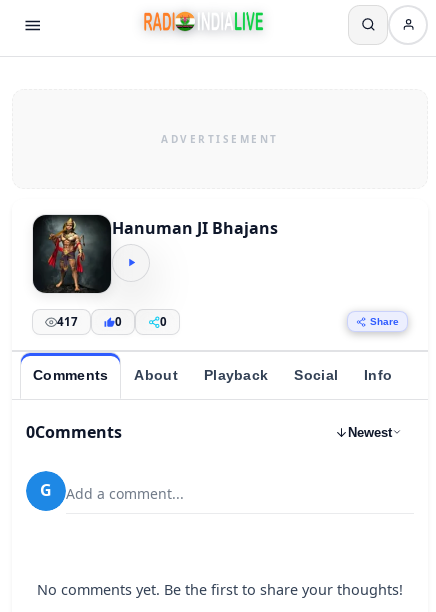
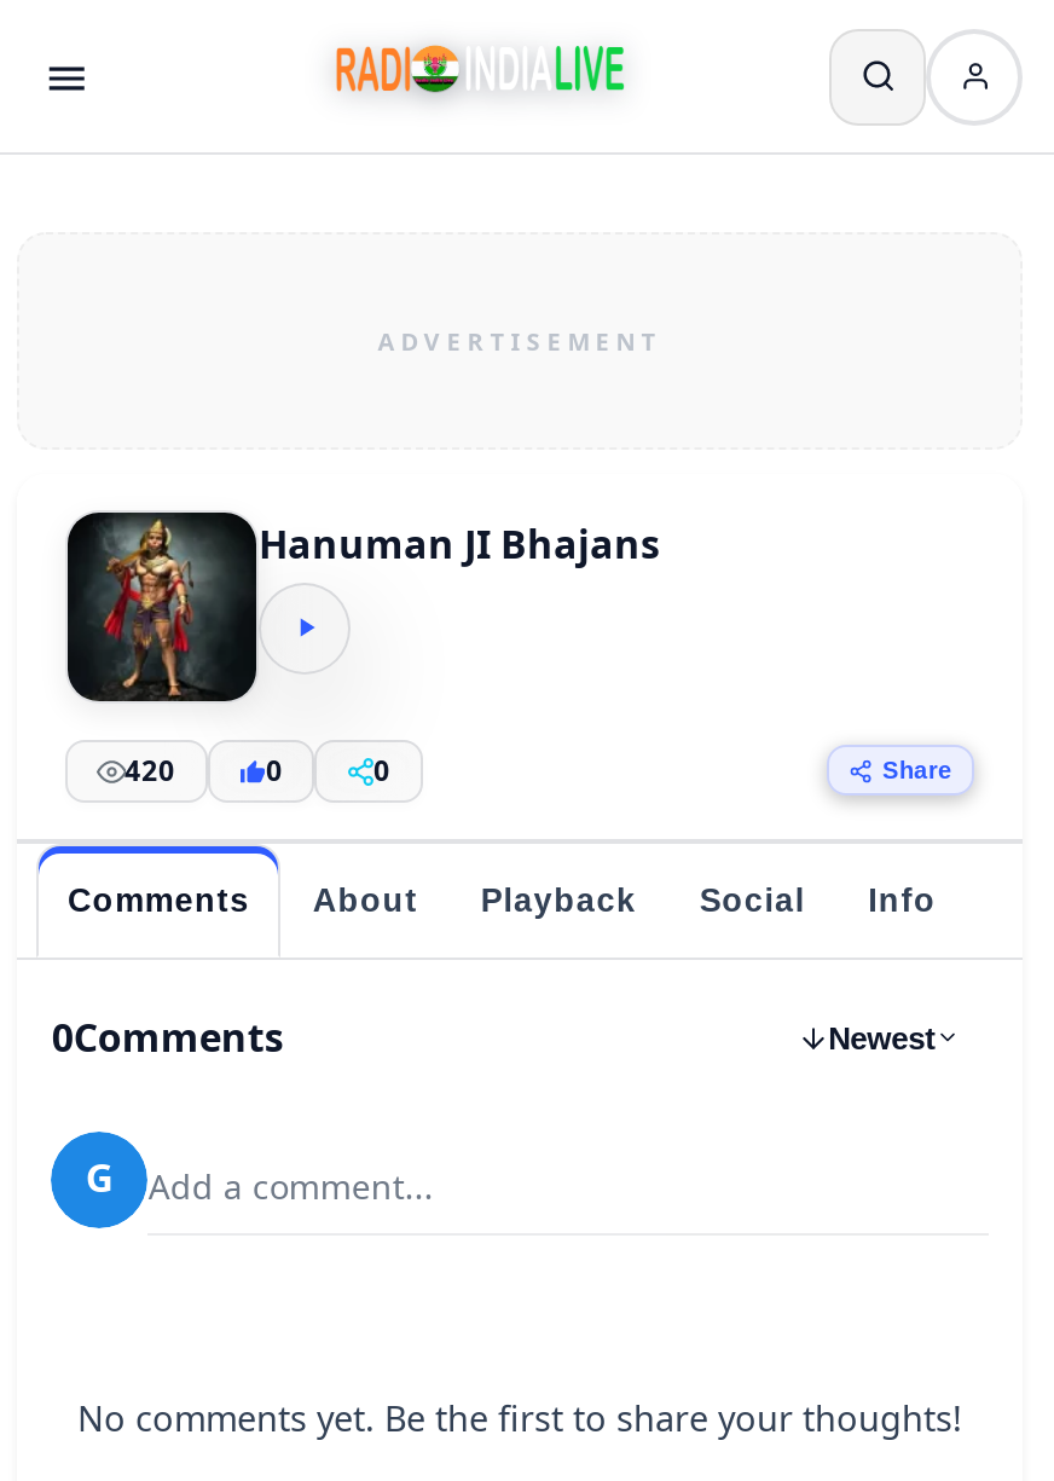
[56,314,77,329] 417 -> [124,752,175,789] 420

